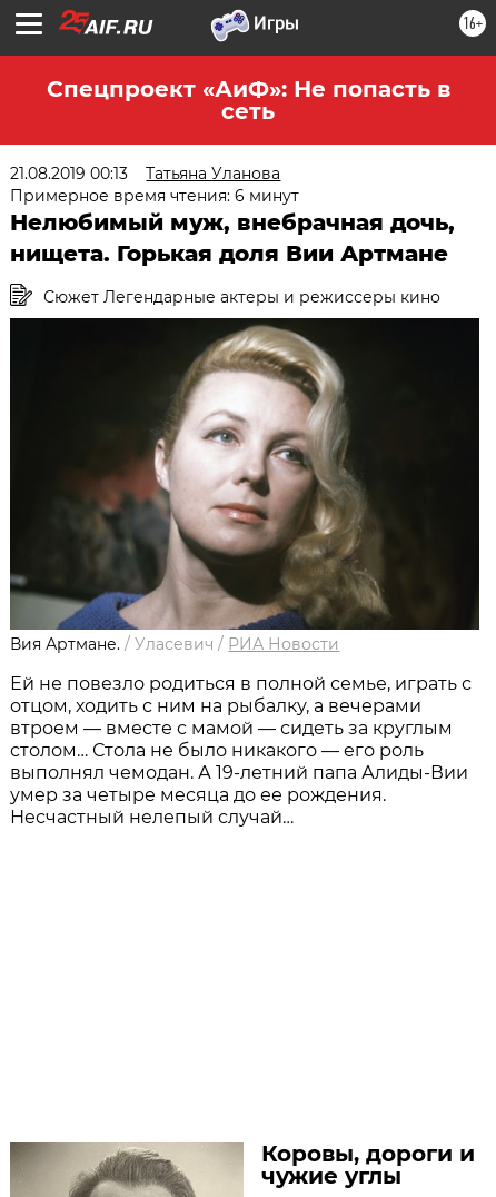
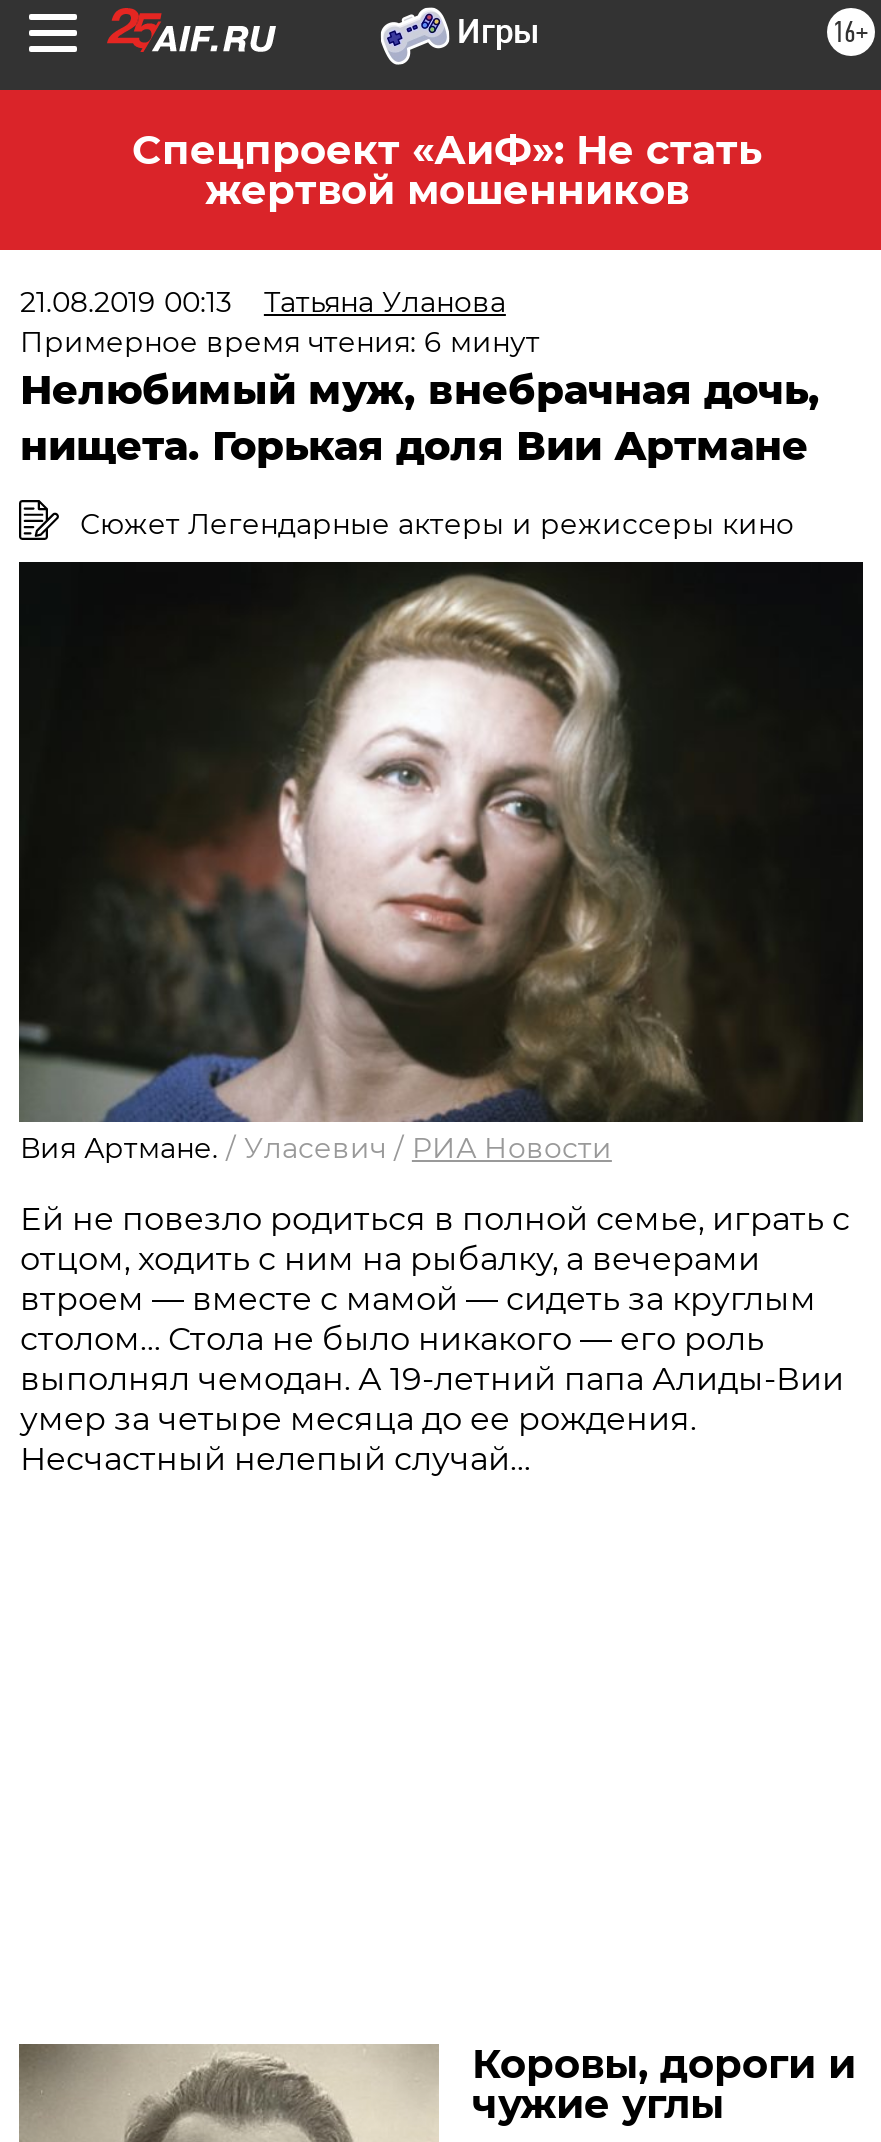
[46,76,450,125] Спецпроект «АиФ»: Не попасть в | сеть -> [132,126,762,214] Спецпроект «АиФ»: Не стать | жертвой мошенников

